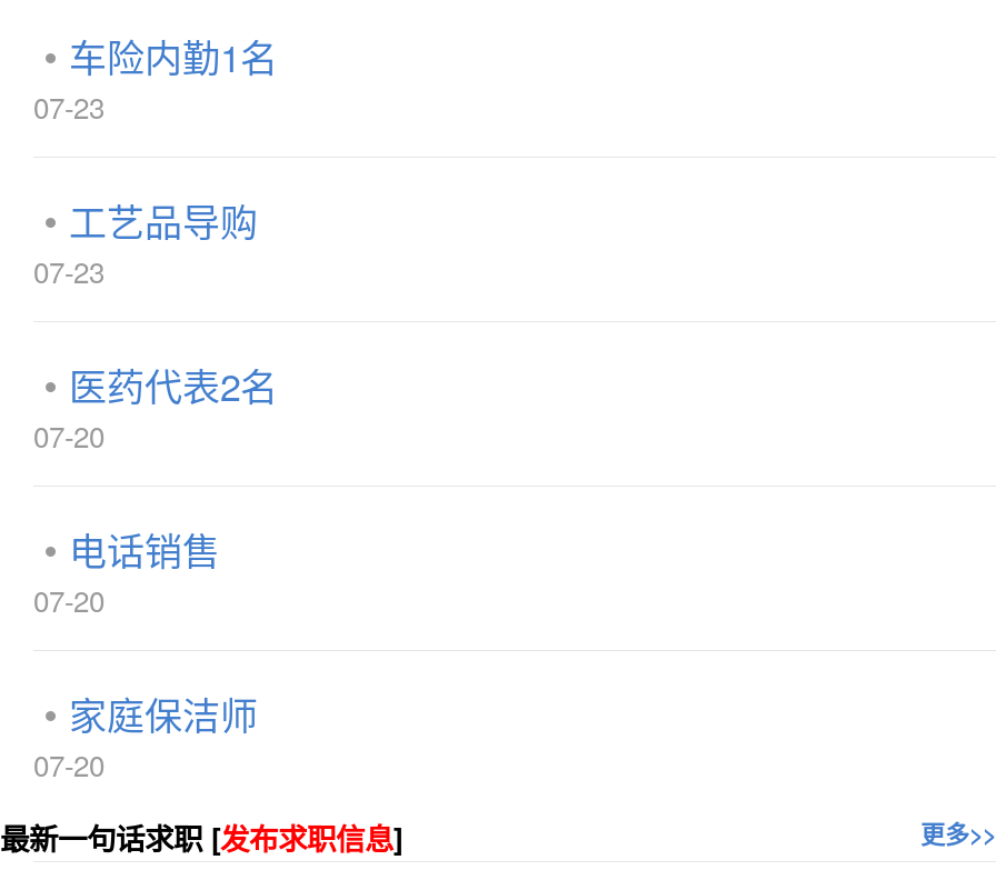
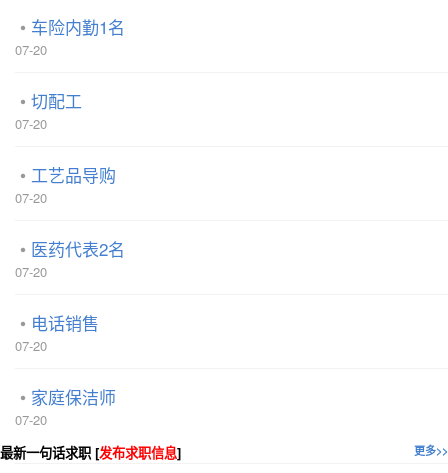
[33,86,104,128] 07-23 -> [15,40,82,133] 07-20 | 切配工 | 07-20
[33,250,104,292] 07-23 -> [15,188,47,207] 07-20

